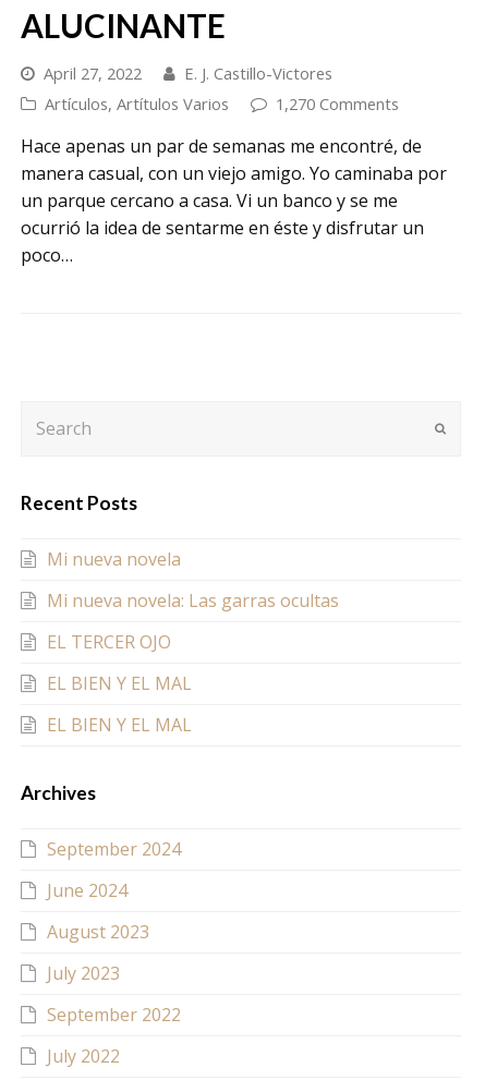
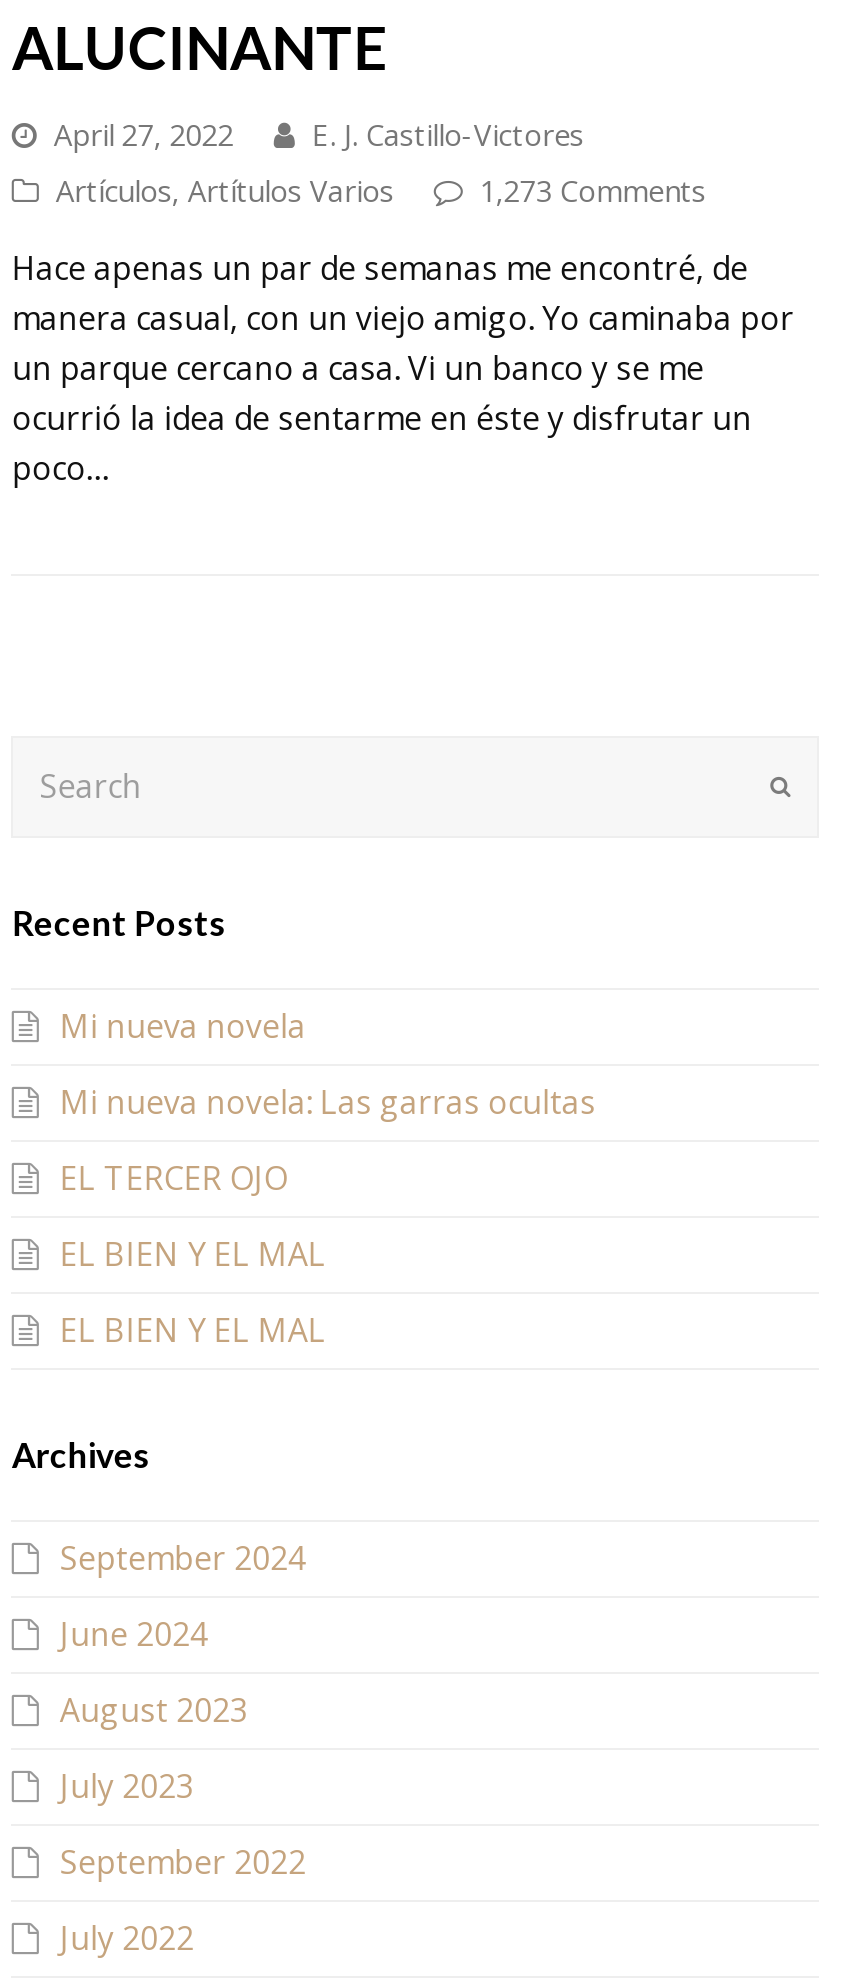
[276,93,399,115] 1,270 Comments -> [480,170,706,210] 1,273 Comments

